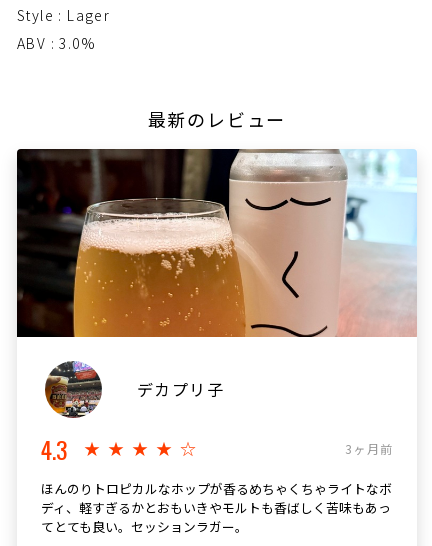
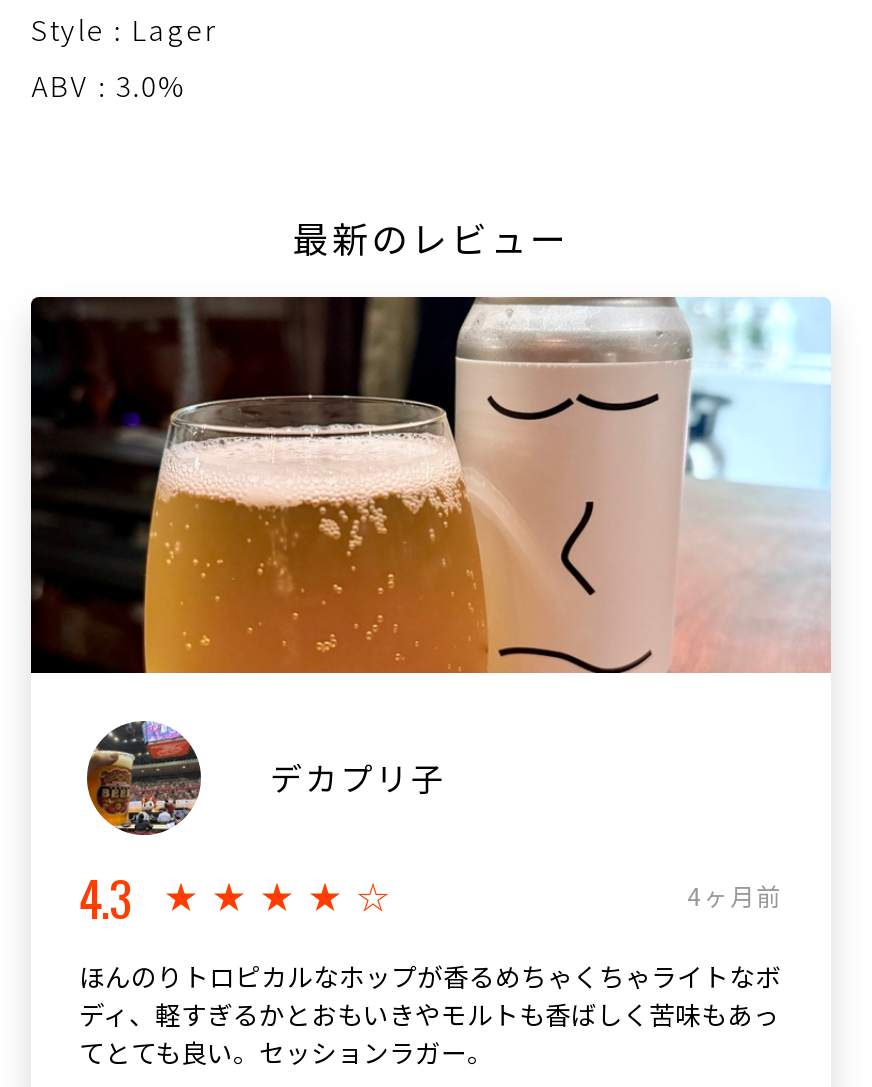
[345,440,393,457] 3ヶ月前 -> [687,878,783,912] 4ヶ月前

